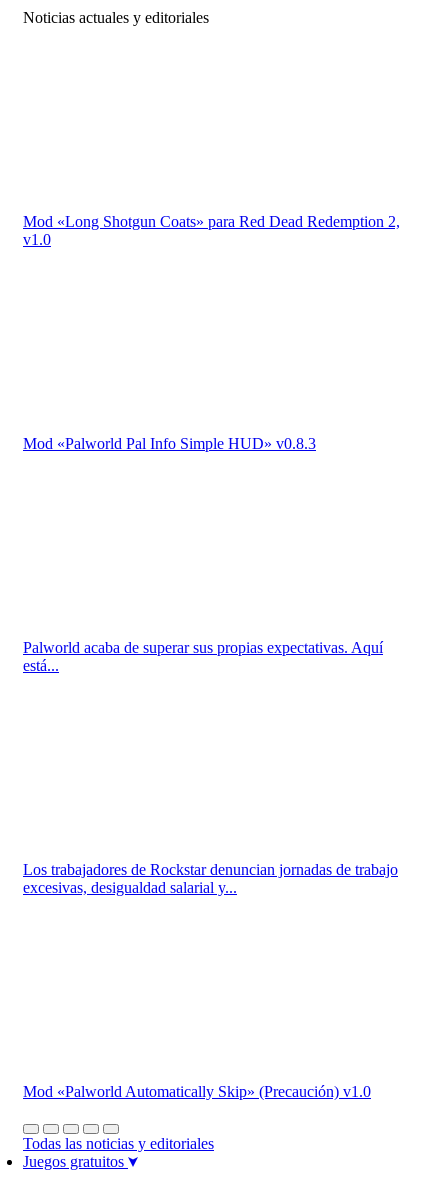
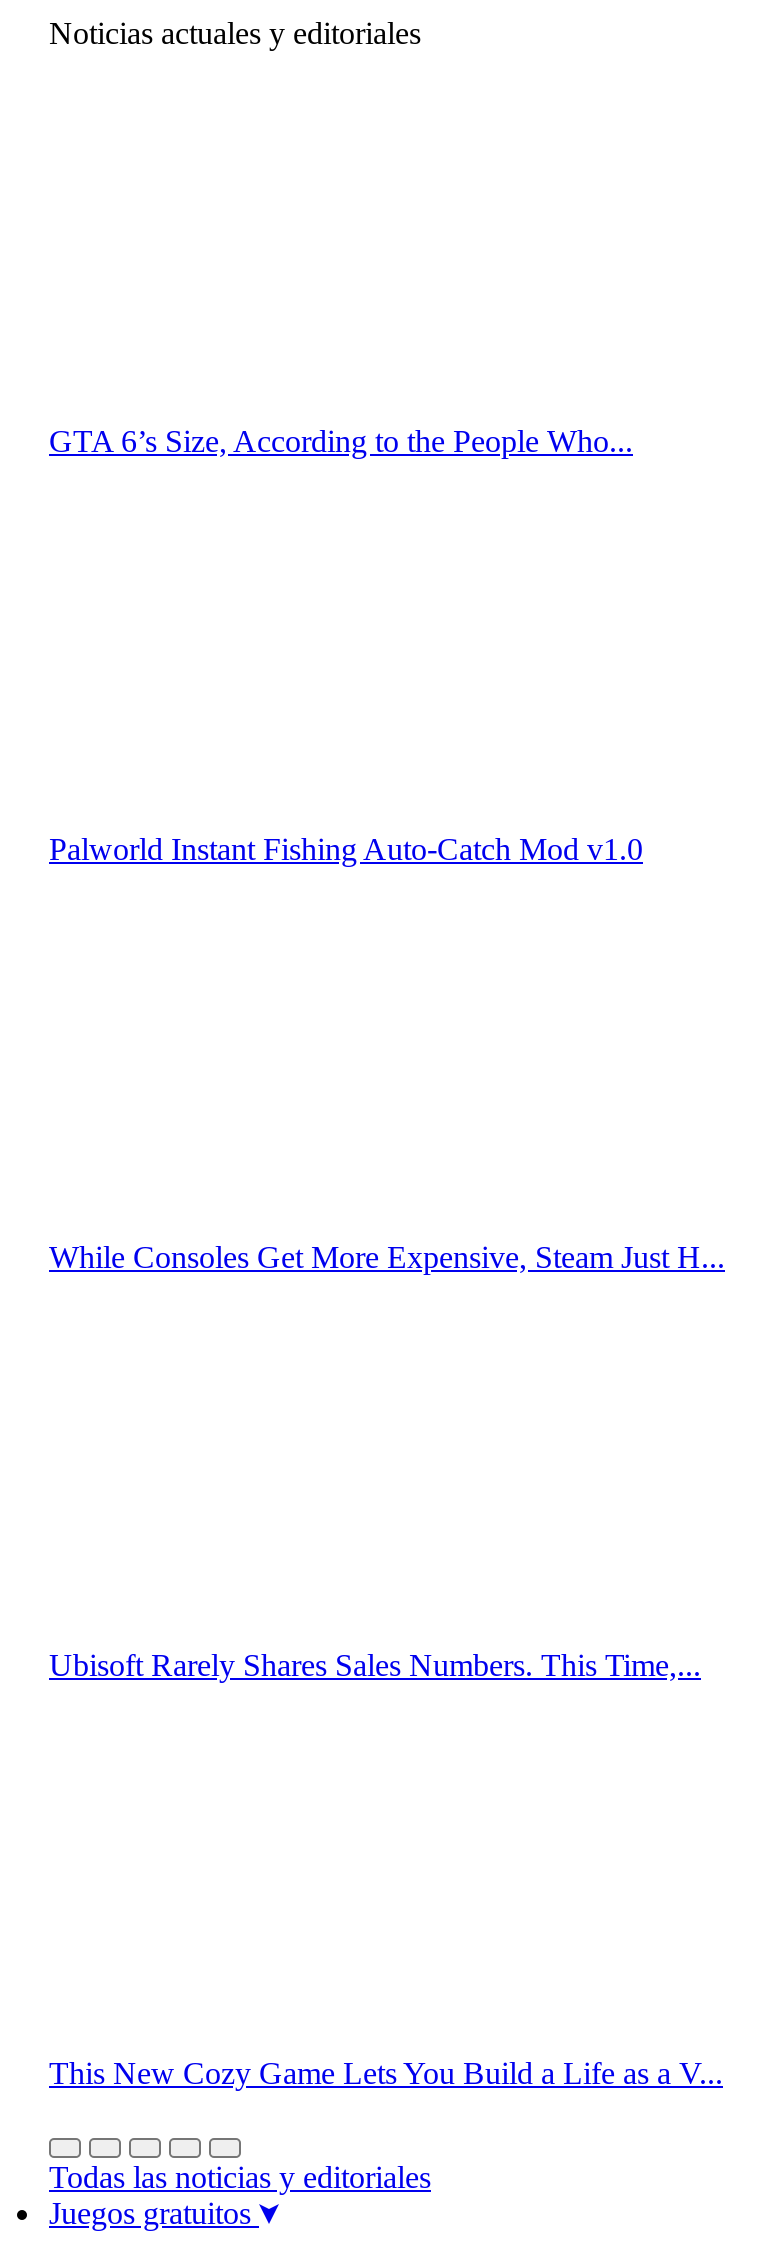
[23,213,400,248] Mod «Long Shotgun Coats» para Red Dead Redemption 2, | v1.0 -> [49,424,633,458] GTA 6’s Size, According to the People Who...
[23,435,316,452] Mod «Palworld Pal Info Simple HUD» v0.8.3 -> [49,832,643,866] Palworld Instant Fishing Auto-Catch Mod v1.0
[23,639,383,674] Palworld acaba de superar sus propias expectativas. Aquí | está... -> [49,1240,725,1274] While Consoles Get More Expensive, Steam Just H...
[23,861,398,896] Los trabajadores de Rockstar denuncian jornadas de trabajo | excesivas, desigualdad salarial y... -> [49,1648,701,1682] Ubisoft Rarely Shares Sales Numbers. This Time,...
[23,1083,371,1100] Mod «Palworld Automatically Skip» (Precaución) v1.0 -> [49,2056,723,2090] This New Cozy Game Lets You Build a Life as a V...

